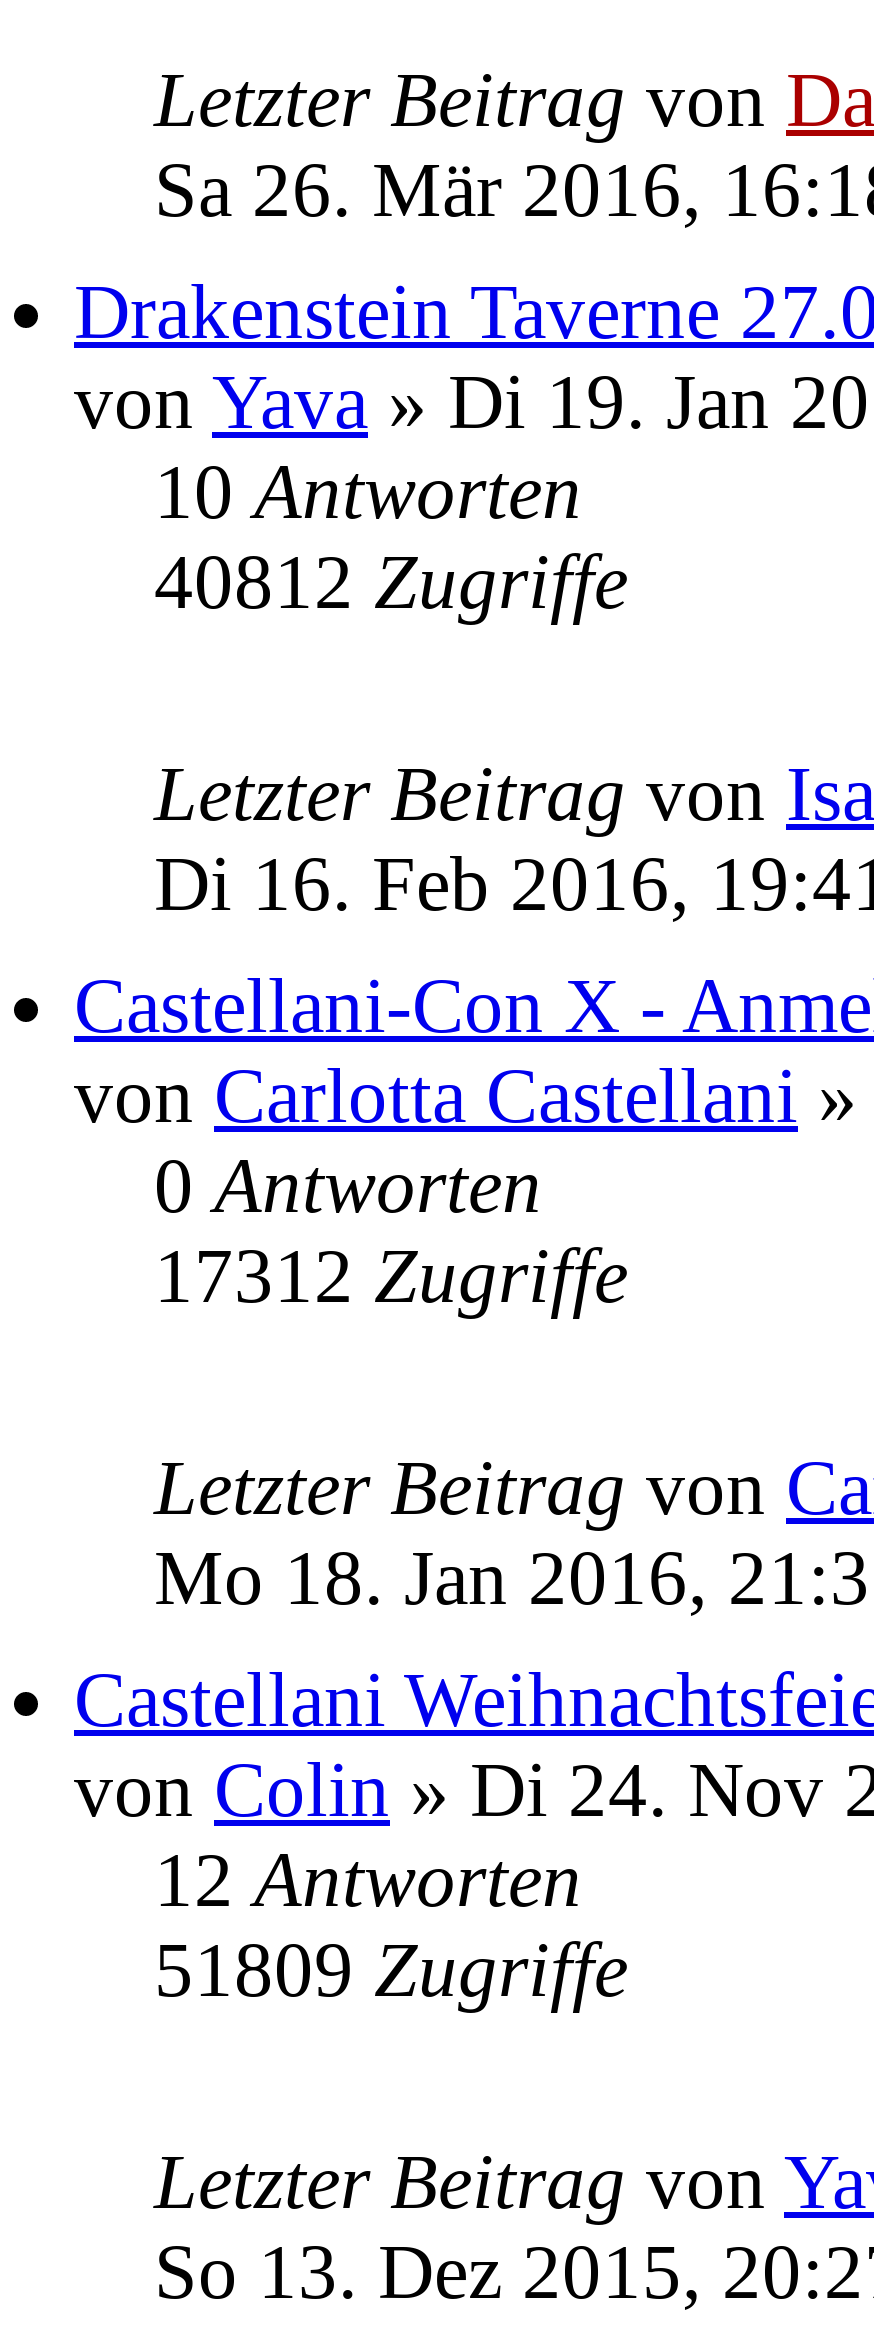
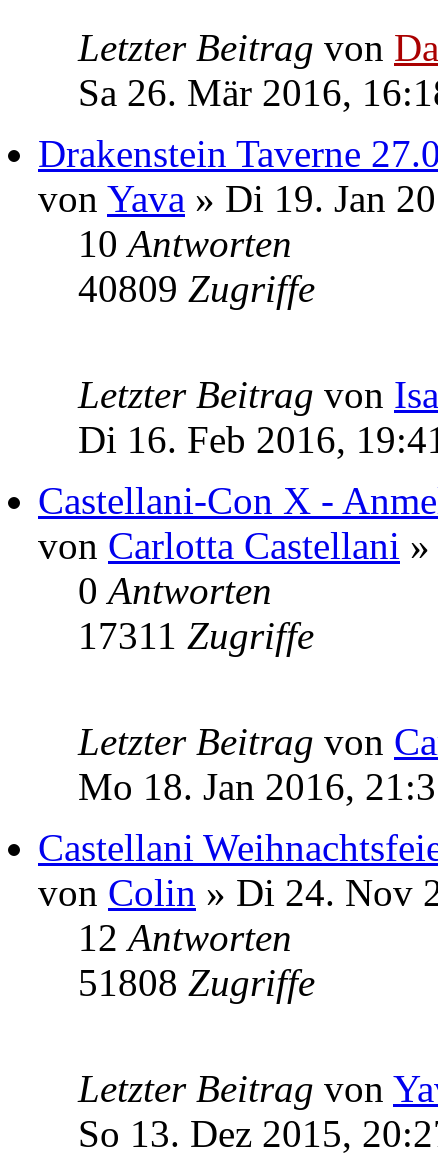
[154,538,628,624] 40812 Zugriffe -> [78,267,315,310] 40809 Zugriffe
[154,1232,628,1318] 17312 Zugriffe -> [78,614,314,657] 17311 Zugriffe
[154,1926,628,2012] 51809 Zugriffe -> [78,961,315,1004] 51808 Zugriffe

